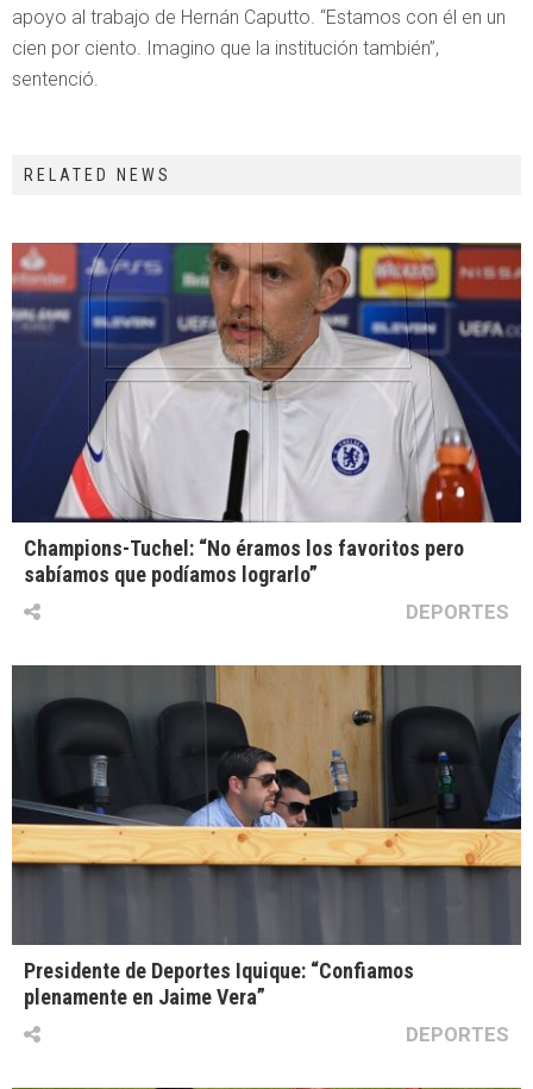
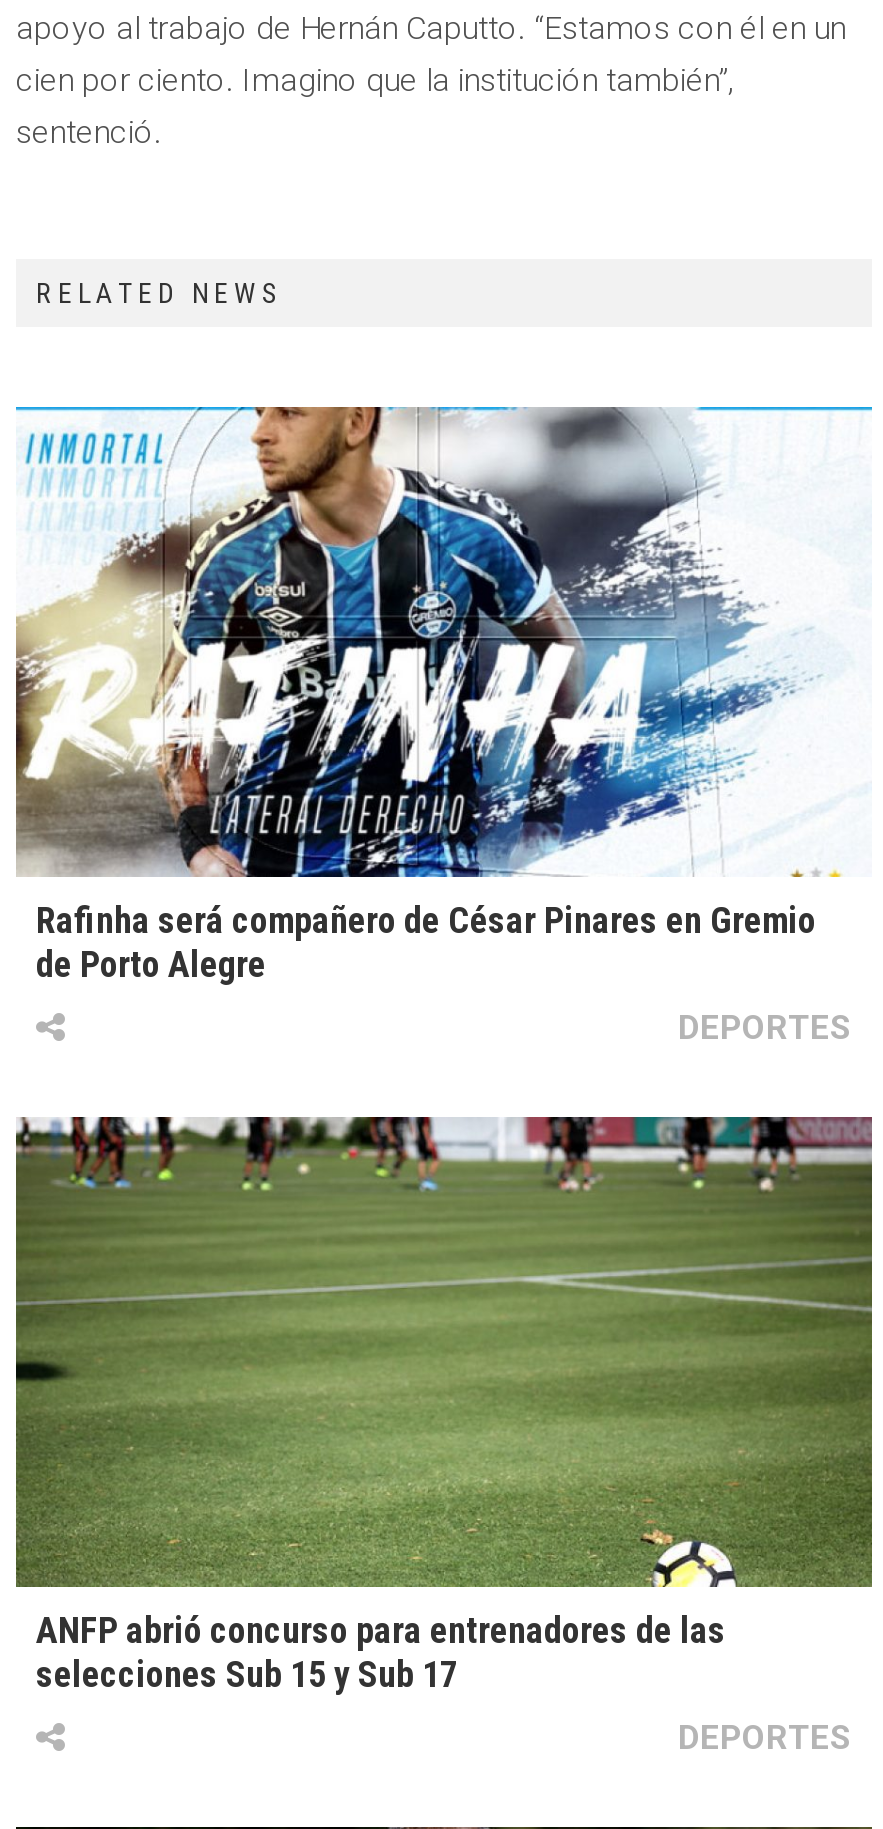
[11,242,522,587] [image] | Champions-Tuchel: “No éramos los favoritos pero | sabíamos que podíamos lograrlo” -> [14,405,872,985] [image] | Rafinha será compañero de César Pinares en Gremio | de Porto Alegre
[11,664,522,1010] [image] | Presidente de Deportes Iquique: “Confiamos | plenamente en Jaime Vera” -> [14,1115,874,1696] [image] | ANFP abrió concurso para entrenadores de las | selecciones Sub 15 y Sub 17

